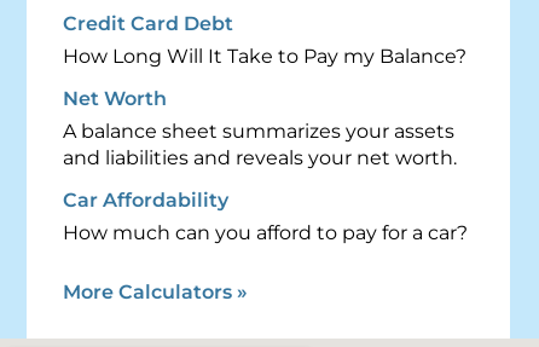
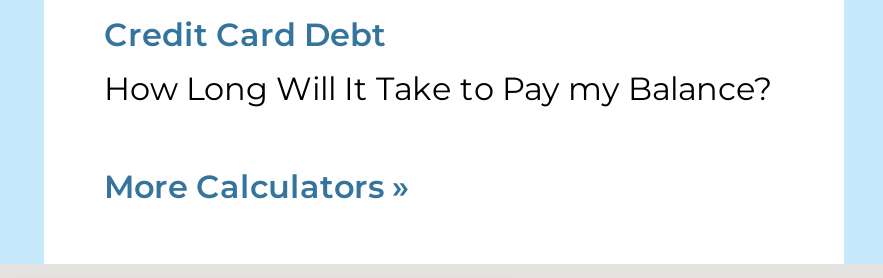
[63,87,468,244] Net Worth | A balance sheet summarizes your assets | and liabilities and reveals your net worth. | Car Affordability | How much can you afford to pay for a car? -> none

